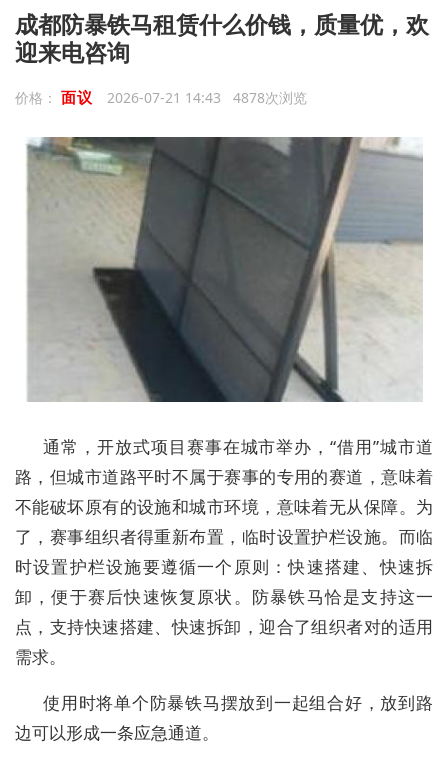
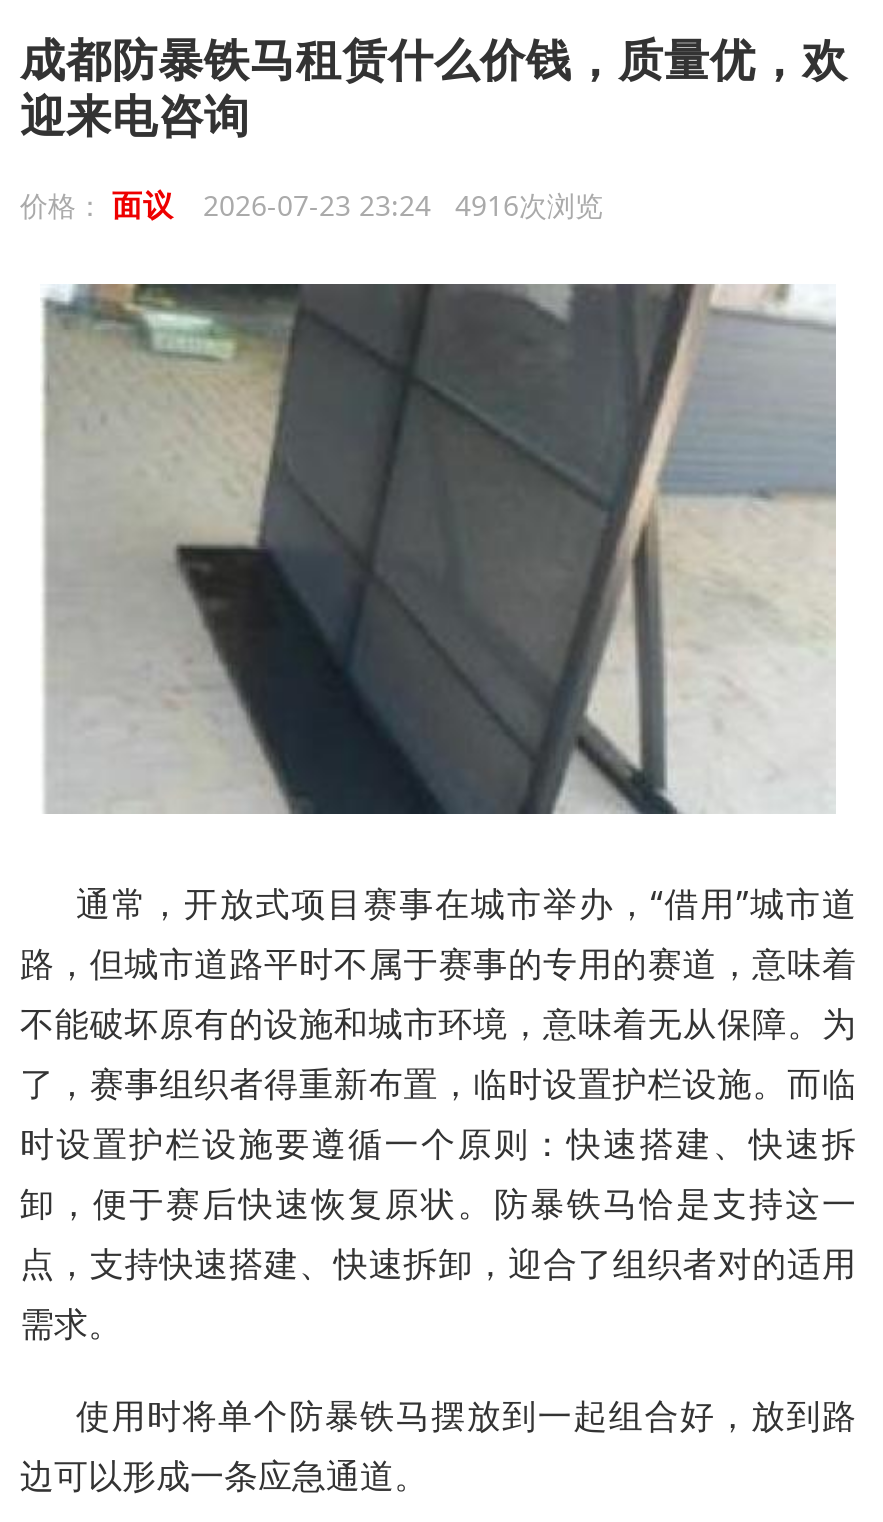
[15,87,306,107] 价格：面议 2026-07-21 14:43 4878次浏览 -> [20,184,603,224] 价格：面议 2026-07-23 23:24 4916次浏览

